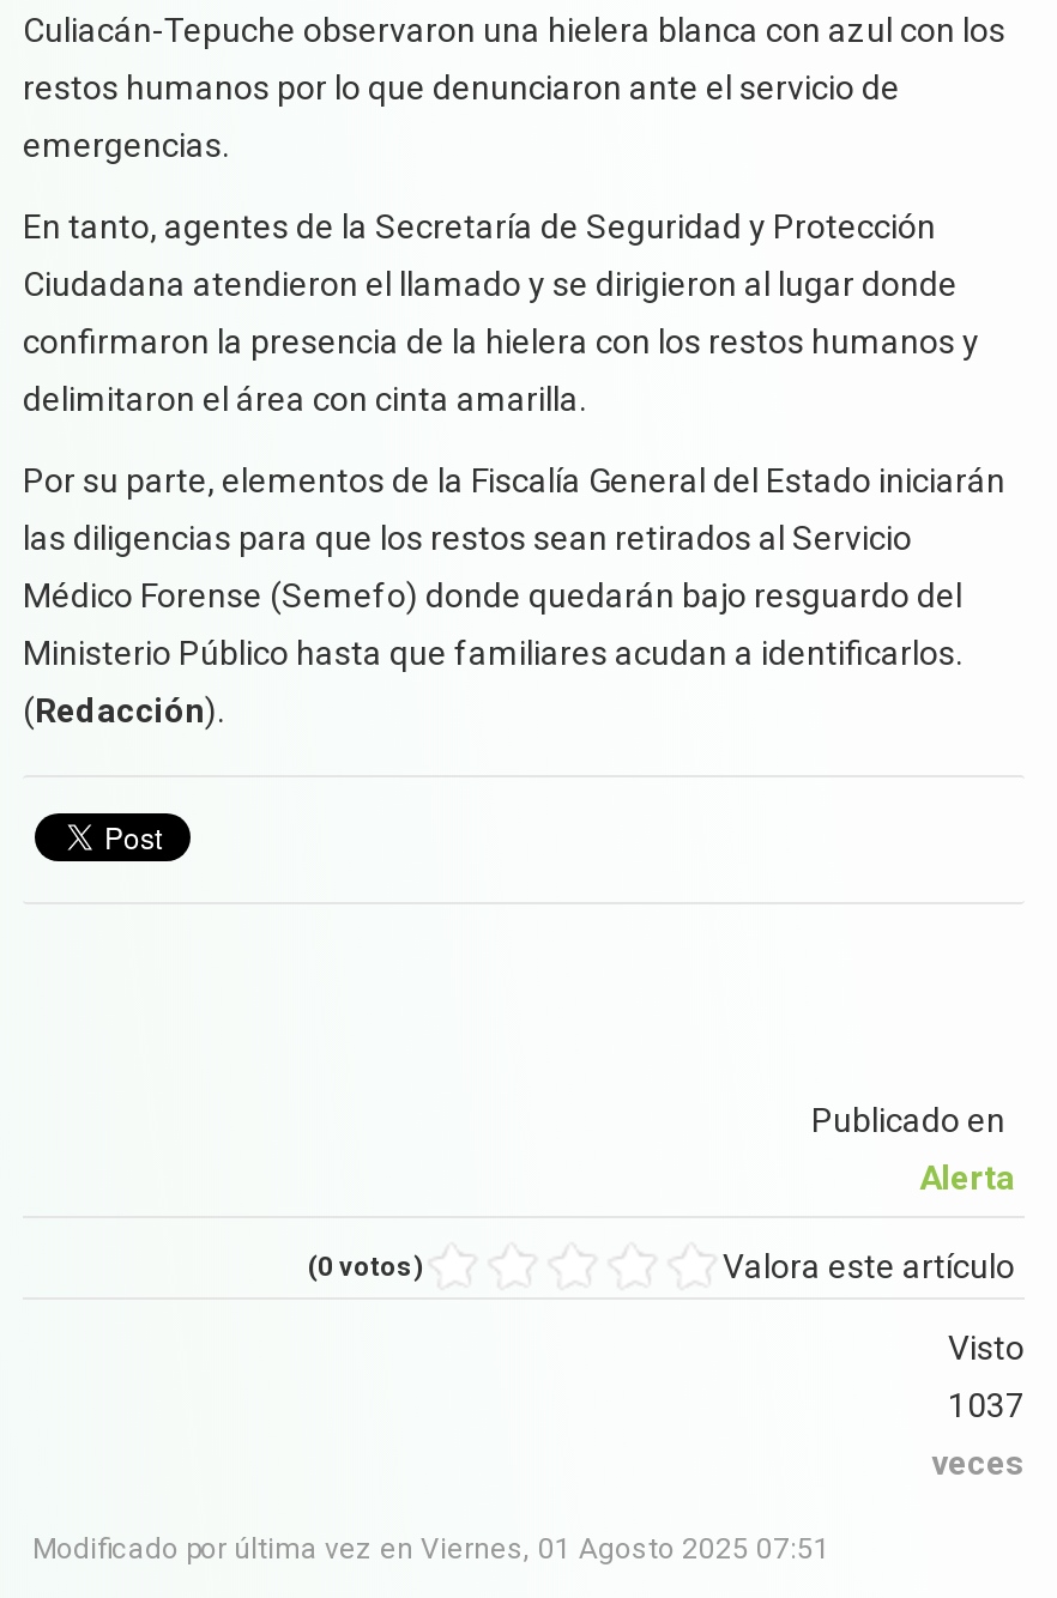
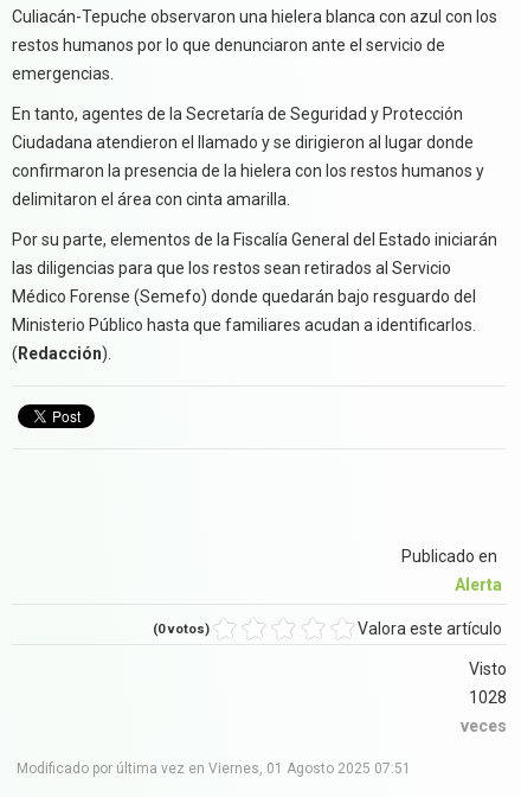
[948,1385,1025,1424] 1037 -> [469,688,507,707] 1028

